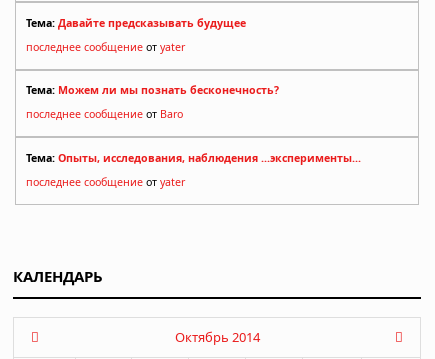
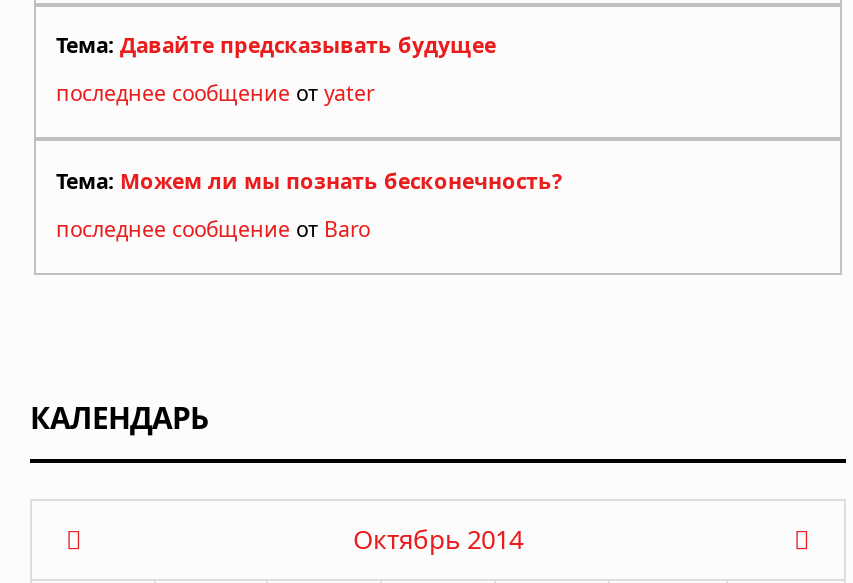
[26,151,361,189] Тема: Опыты, исследования, наблюдения ...эксперименты... | последнее сообщение от yater -> none

